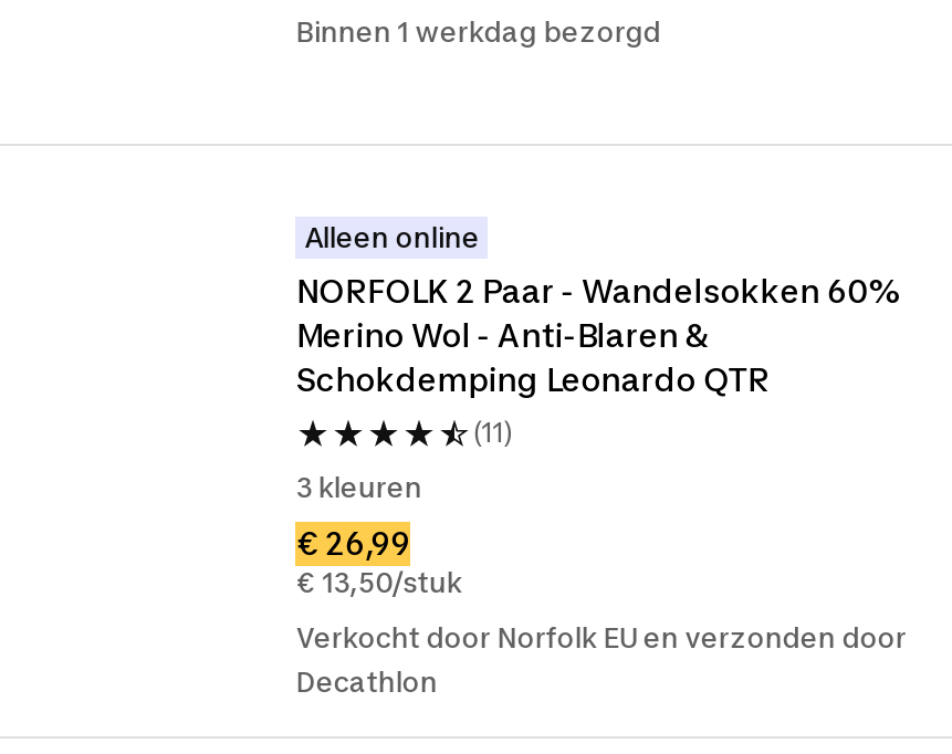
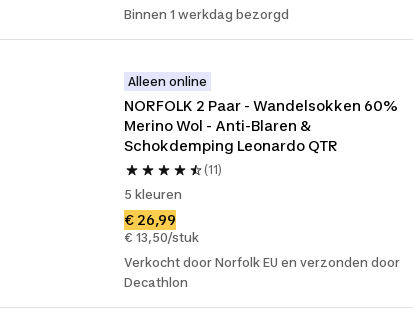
[296,471,422,504] 3 kleuren -> [124,187,182,202] 5 kleuren

